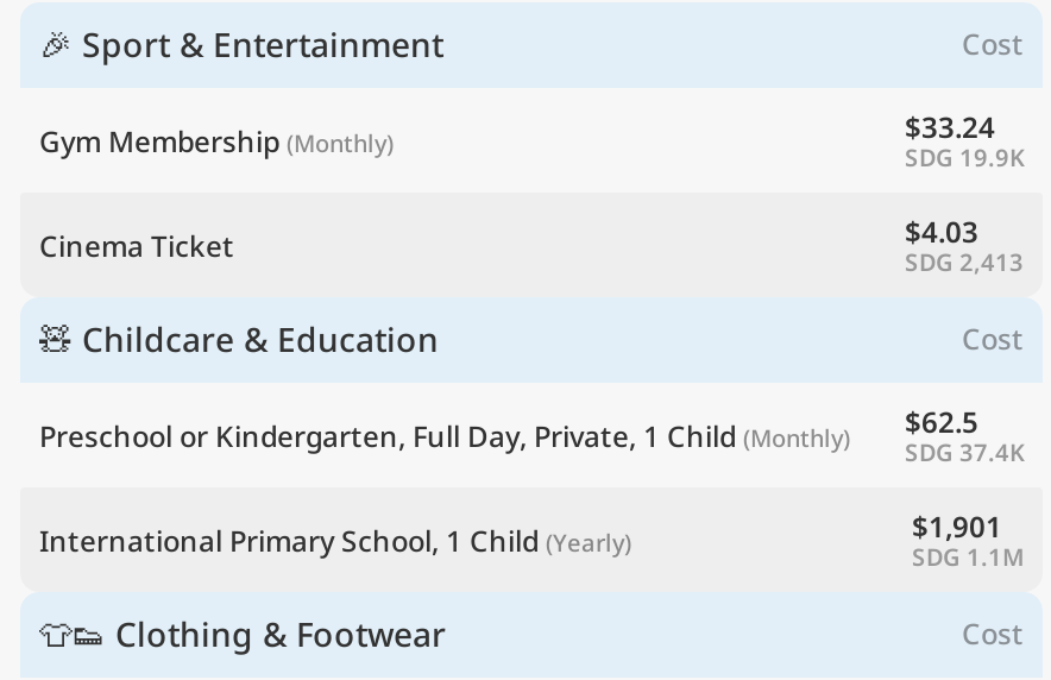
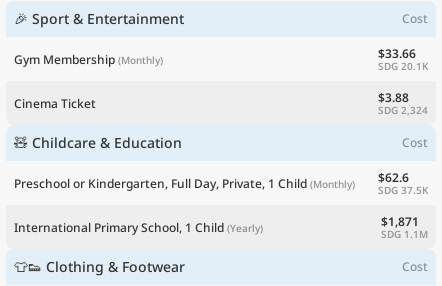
[905,106,995,146] $33.24 -> [378,44,416,61] $33.66
[905,139,1024,172] SDG 19.9K -> [378,58,428,72] SDG 20.1K
[905,210,978,251] $4.03 -> [378,88,409,105] $3.88
[905,244,1024,277] SDG 2,413 -> [378,102,428,116] SDG 2,324
[905,401,978,441] $62.5 -> [378,168,409,185] $62.6
[905,434,1024,467] SDG 37.4K -> [378,182,428,196] SDG 37.5K
[912,505,1002,546] $1,901 -> [381,212,419,229] $1,871

